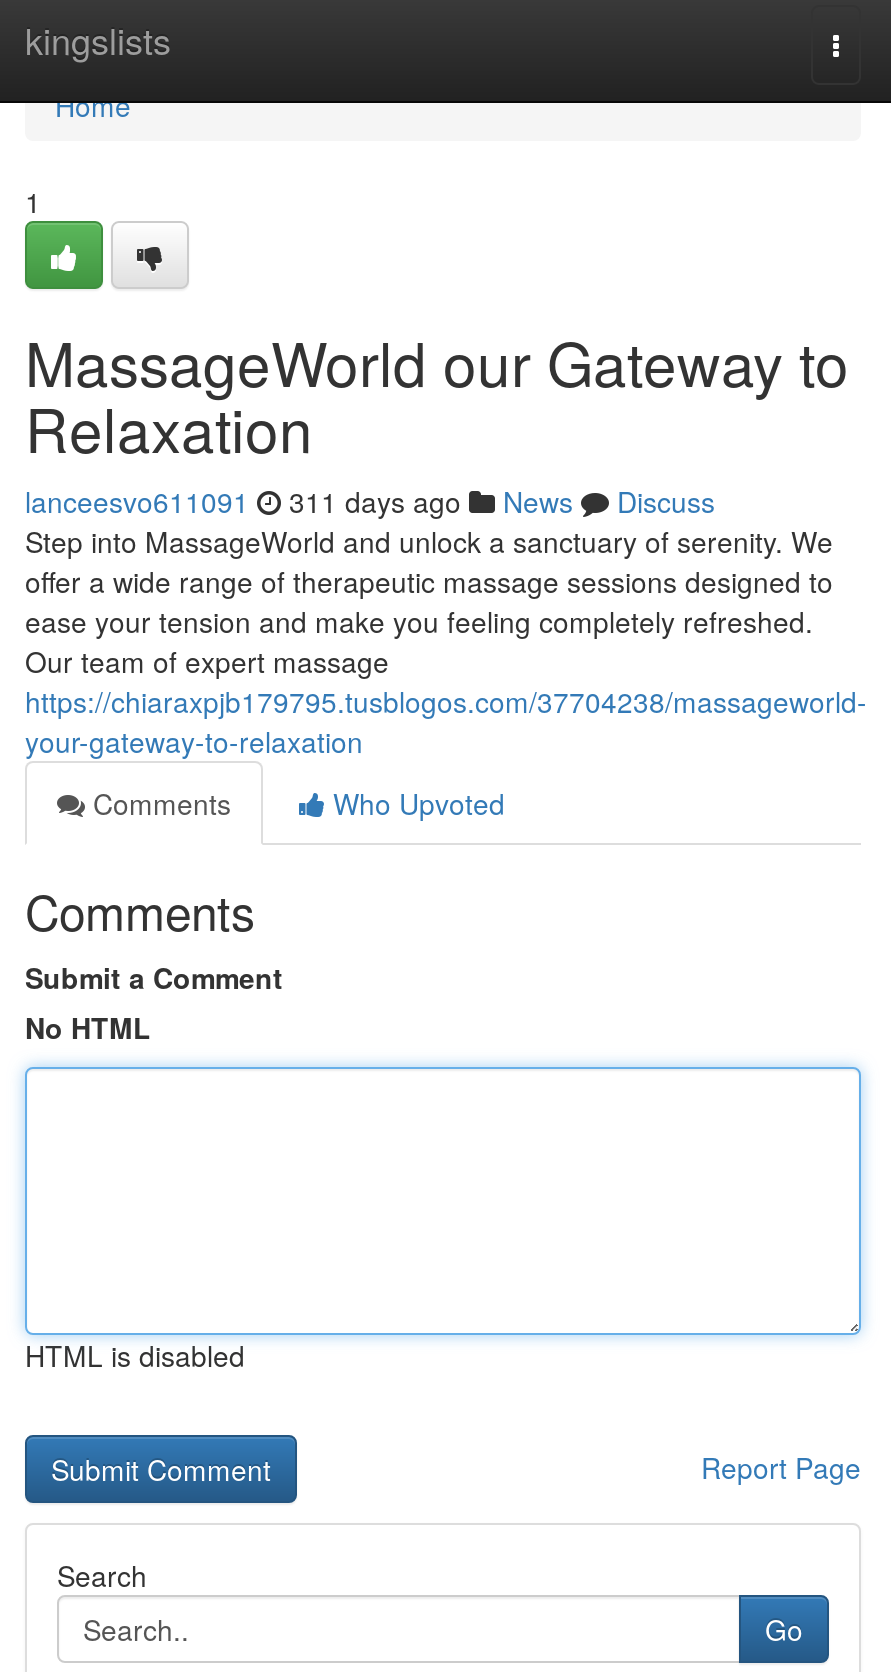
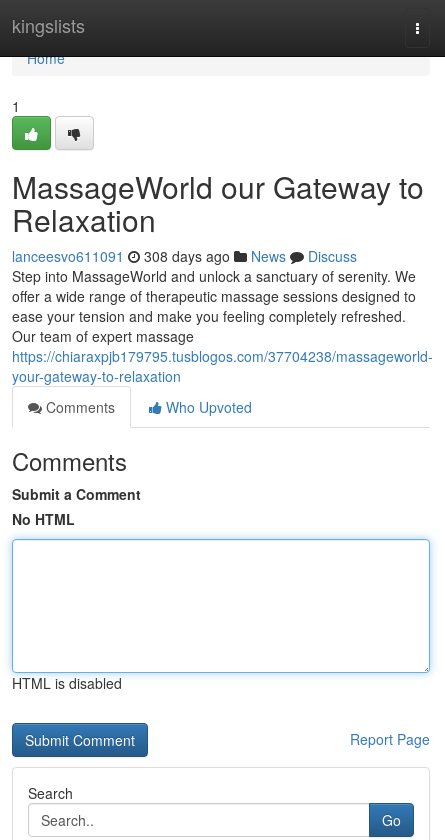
[25,481,715,521] lanceesvo611091 311 days ago News Discuss -> [12,246,357,266] lanceesvo611091 308 days ago News Discuss

